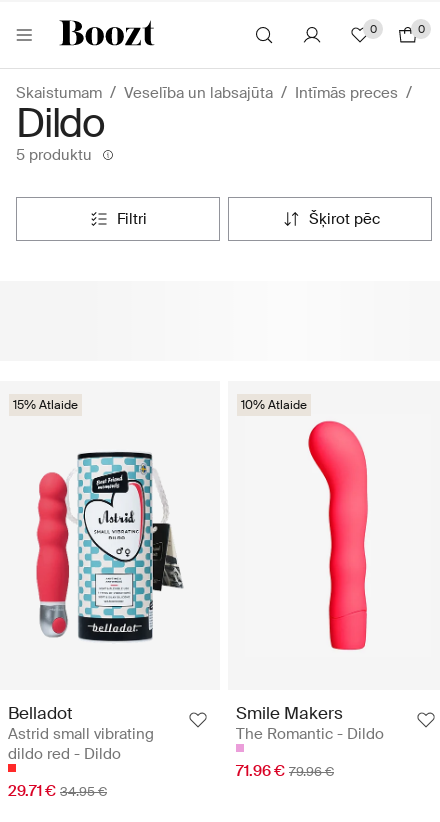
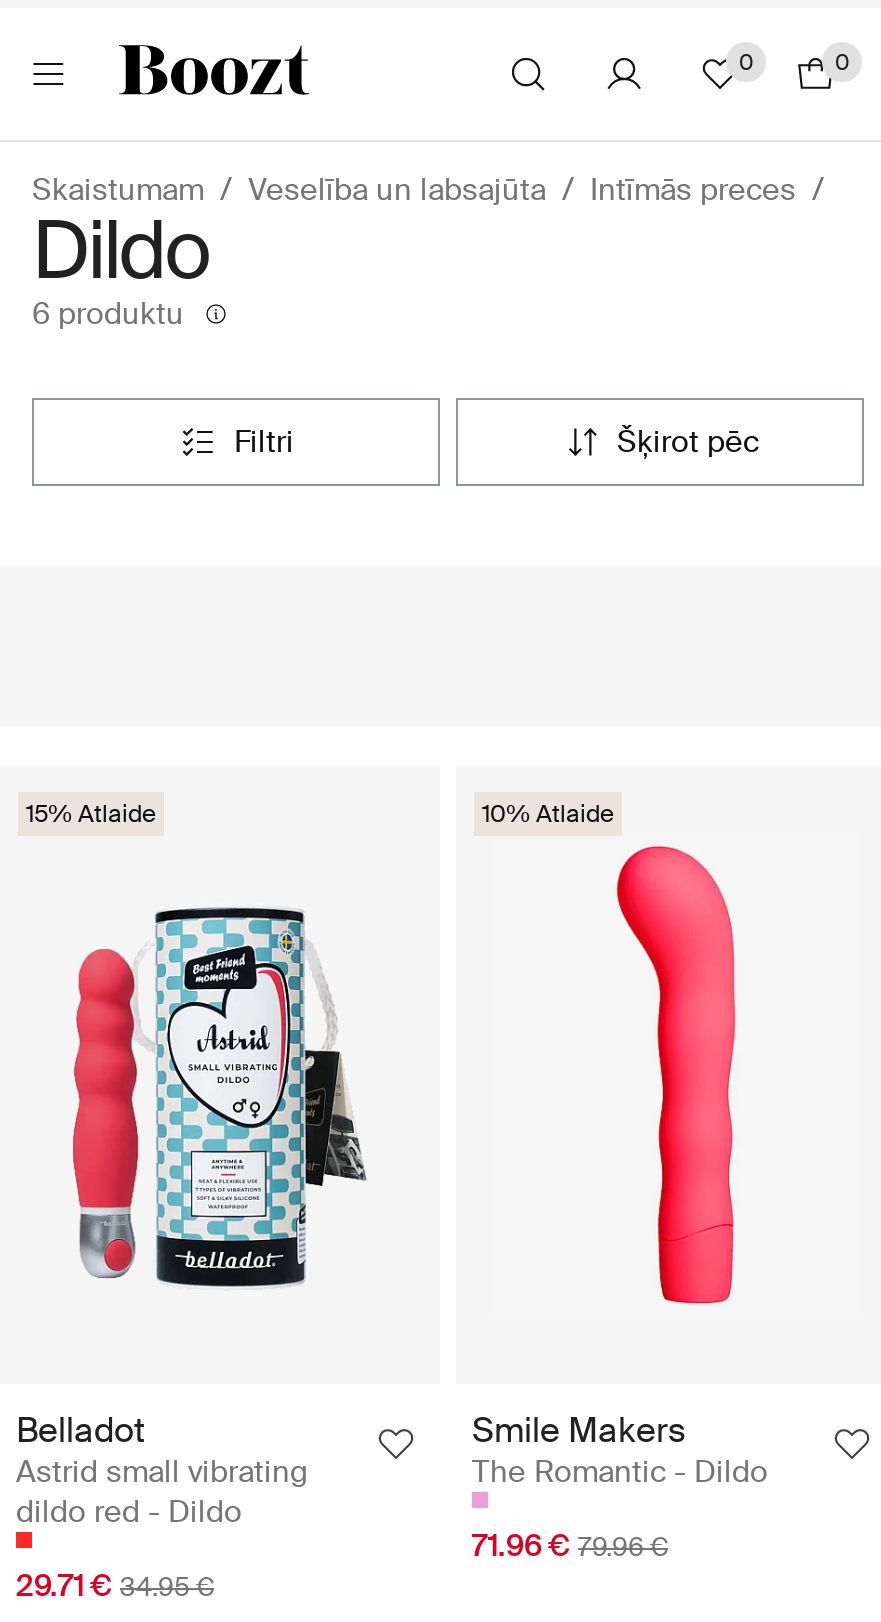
[16,145,92,165] 5 produktu -> [32,294,184,334] 6 produktu

